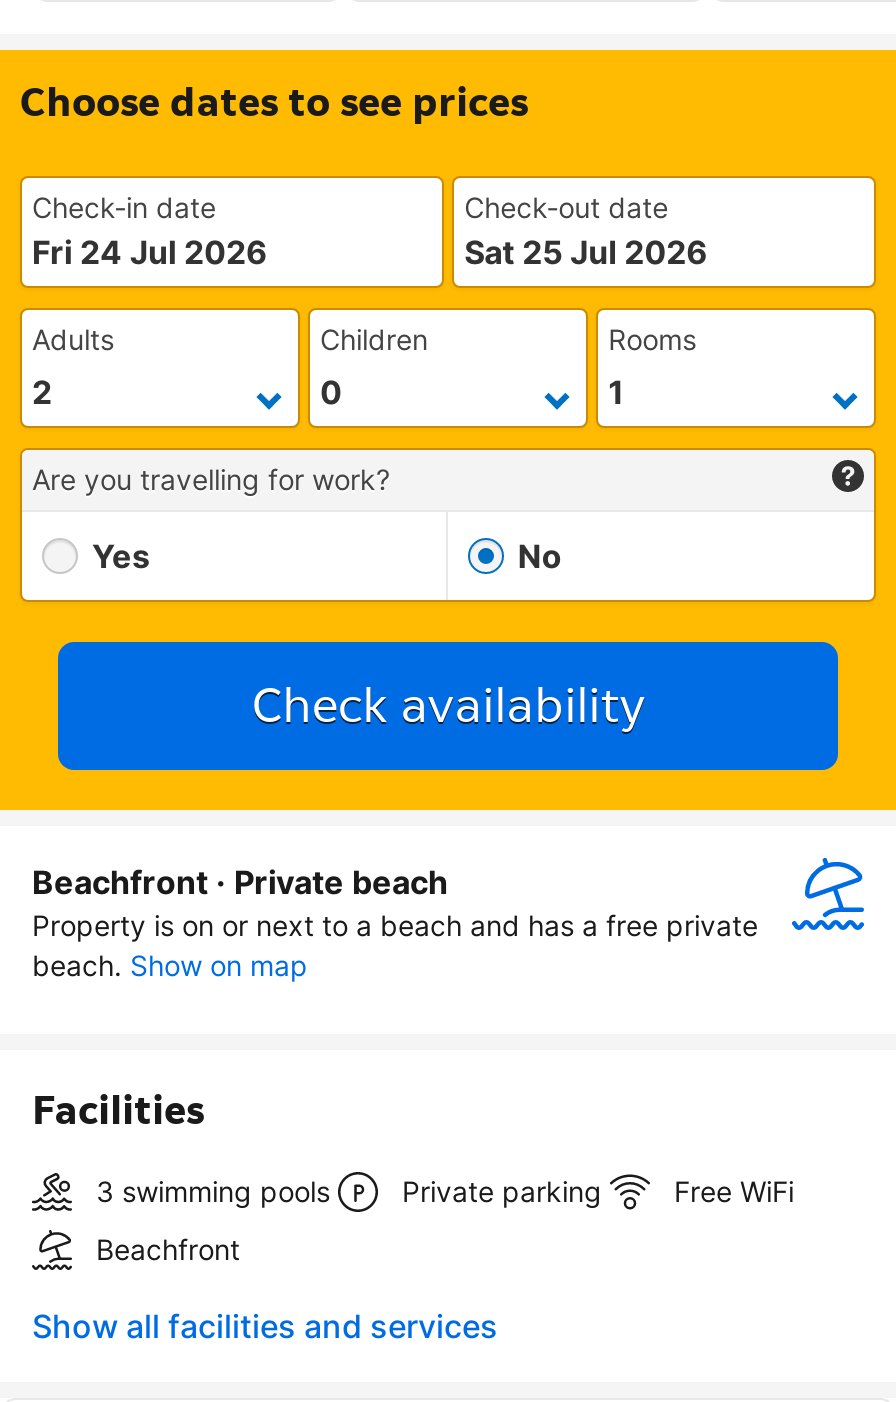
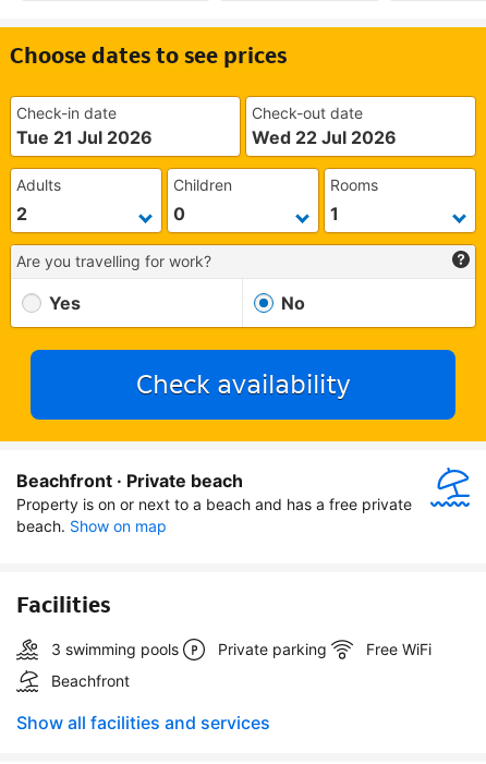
[32,232,268,272] Fri 24 Jul 2026 -> [16,126,153,148] Tue 21 Jul 2026
[464,232,708,272] Sat 25 Jul 2026 -> [252,126,397,148] Wed 22 Jul 2026

